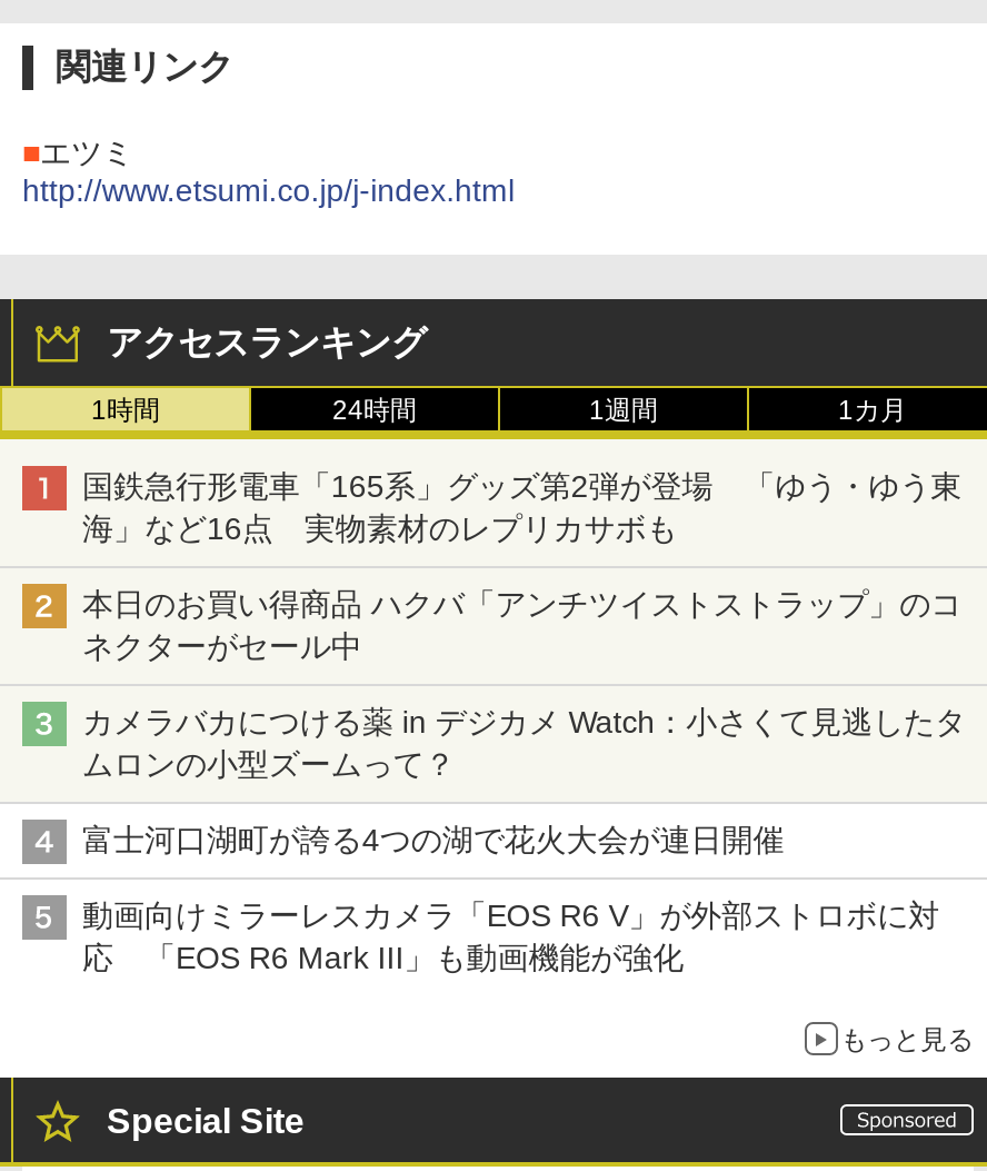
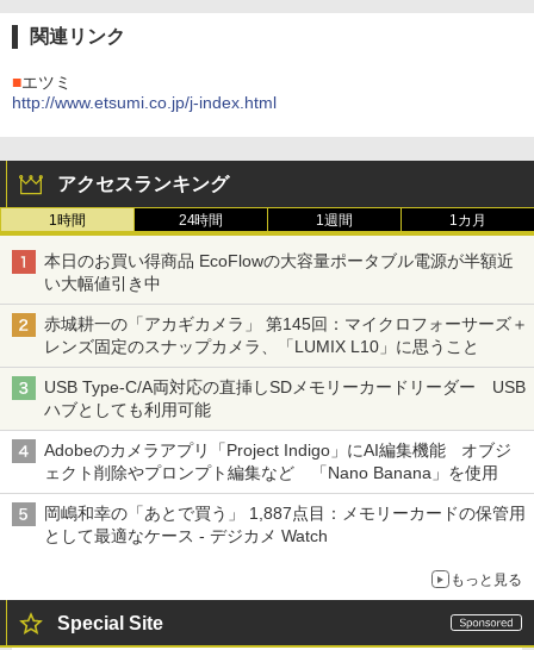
[82,469,962,547] 国鉄急行形電車「165系」グッズ第2弾が登場 「ゆう・ゆう東 | 海」など16点 実物素材のレプリカサボも -> [44,252,513,293] 本日のお買い得商品 EcoFlowの大容量ポータブル電源が半額近 | い大幅値引き中
[82,587,962,665] 本日のお買い得商品 ハクバ「アンチツイストストラップ」のコ | ネクターがセール中 -> [44,315,528,356] 赤城耕一の「アカギカメラ」 第145回：マイクロフォーサーズ＋ | レンズ固定のスナップカメラ、「LUMIX L10」に思うこと
[82,705,966,782] カメラバカにつける薬 in デジカメ Watch：小さくて見逃したタ | ムロンの小型ズームって？ -> [44,378,525,419] USB Type-C/A両対応の直挿しSDメモリーカードリーダー USB | ハブとしても利用可能
[82,822,784,858] 富士河口湖町が誇る4つの湖で花火大会が連日開催 -> [44,441,512,482] Adobeのカメラアプリ「Project Indigo」にAI編集機能 オブジ | ェクト削除やプロンプト編集など 「Nano Banana」を使用
[82,898,939,976] 動画向けミラーレスカメラ「EOS R6 V」が外部ストロボに対 | 応 「EOS R6 Mark III」も動画機能が強化 -> [44,504,525,546] 岡嶋和幸の「あとで買う」 1,887点目：メモリーカードの保管用 | として最適なケース - デジカメ Watch

